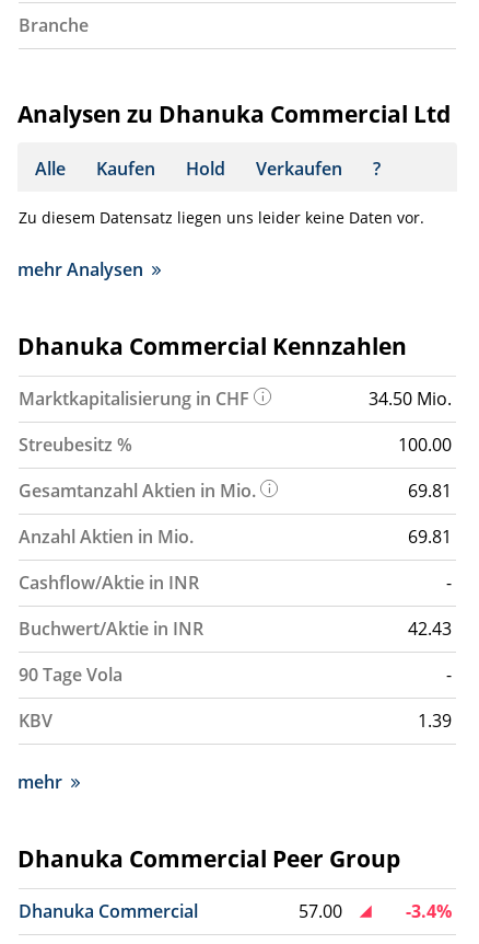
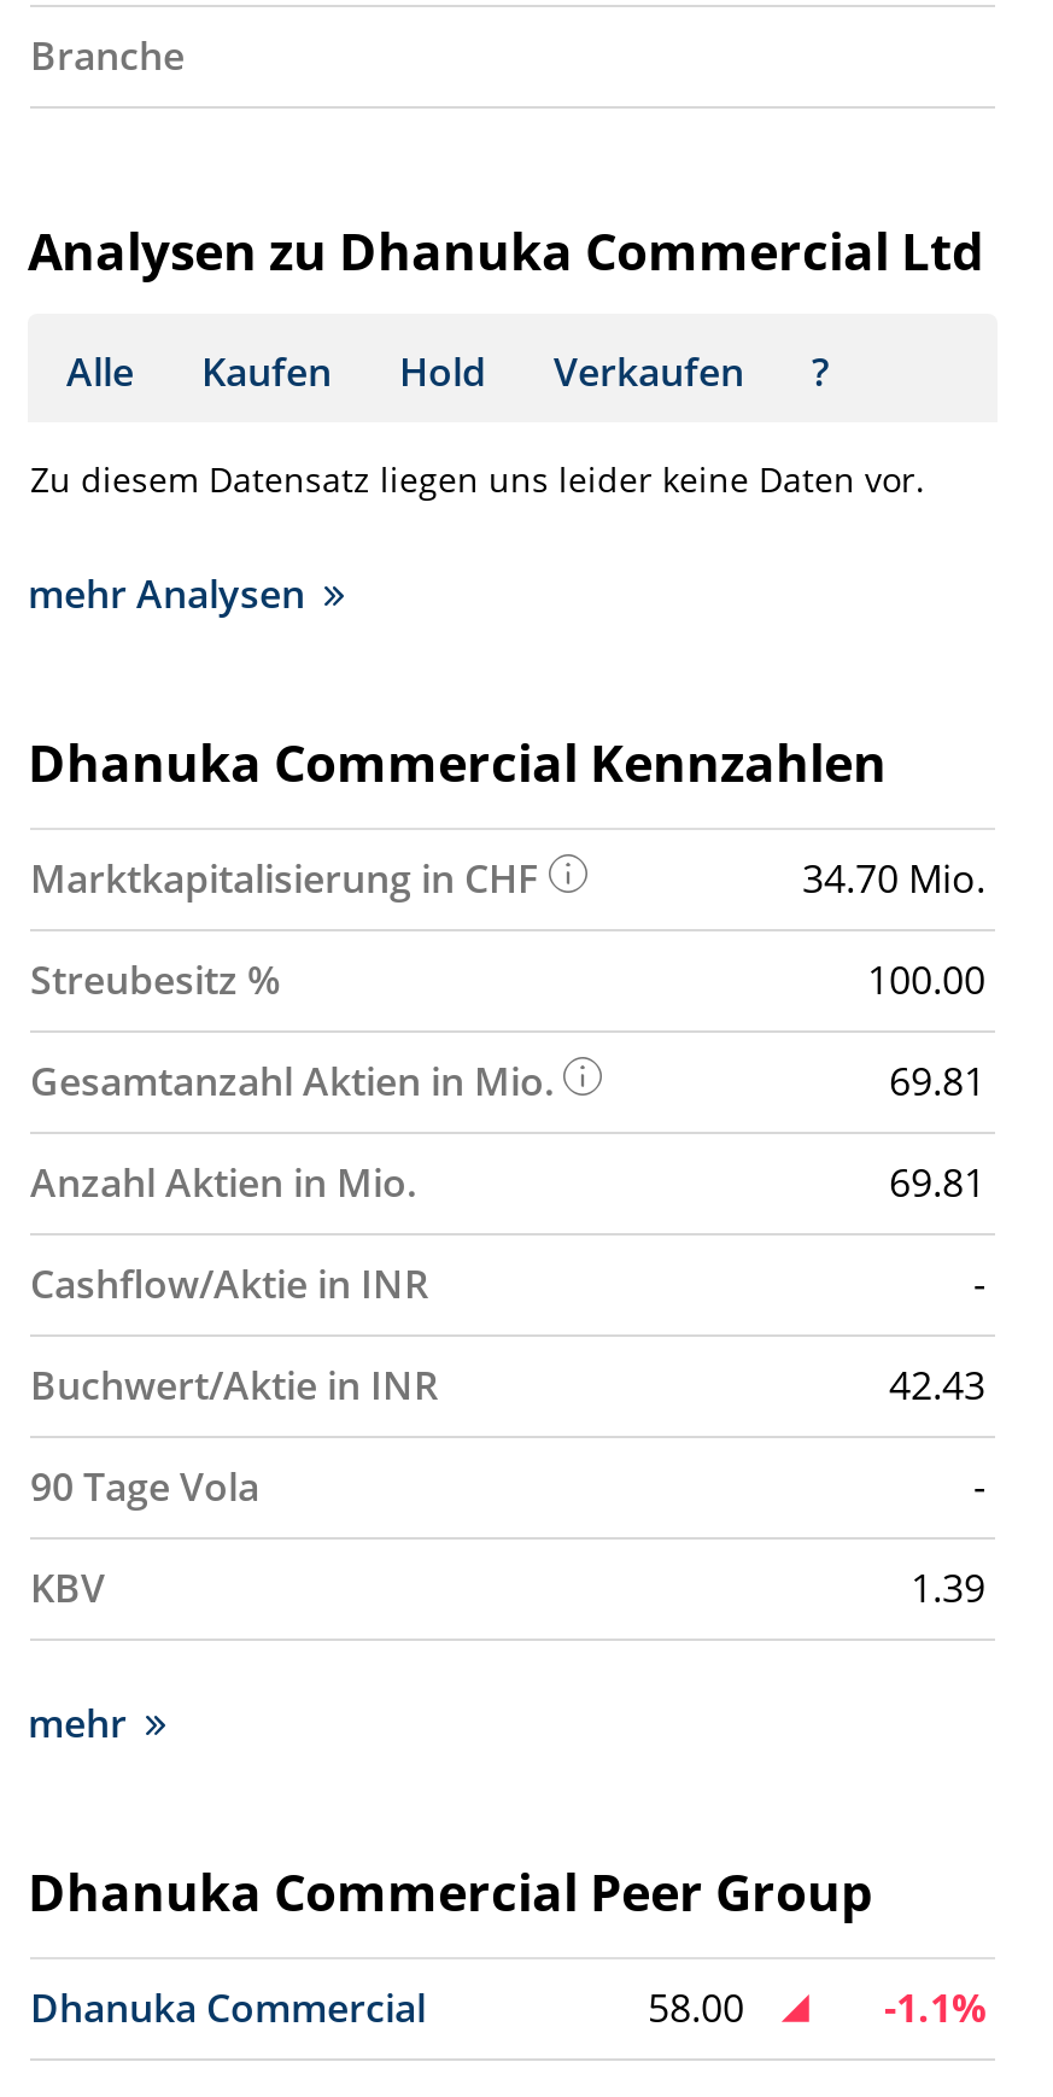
[369,387,452,411] 34.50 Mio. -> [802,852,985,905] 34.70 Mio.
[299,899,342,923] 57.00 -> [648,1981,744,2034] 58.00
[406,899,452,923] -3.4% -> [884,1981,985,2034] -1.1%

